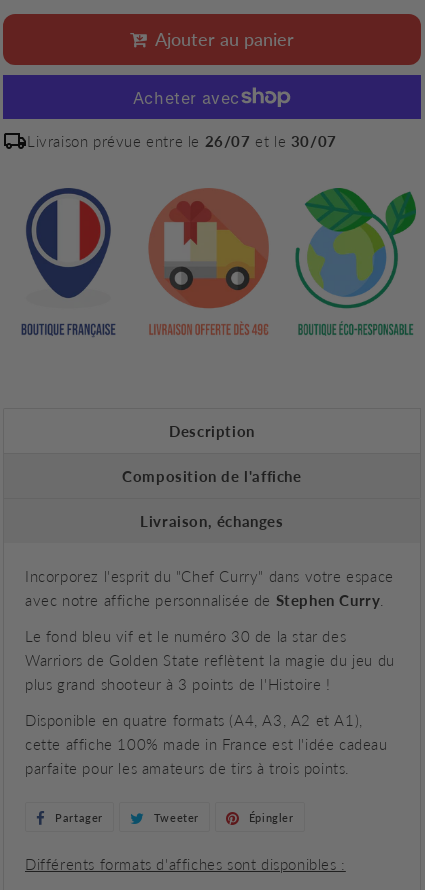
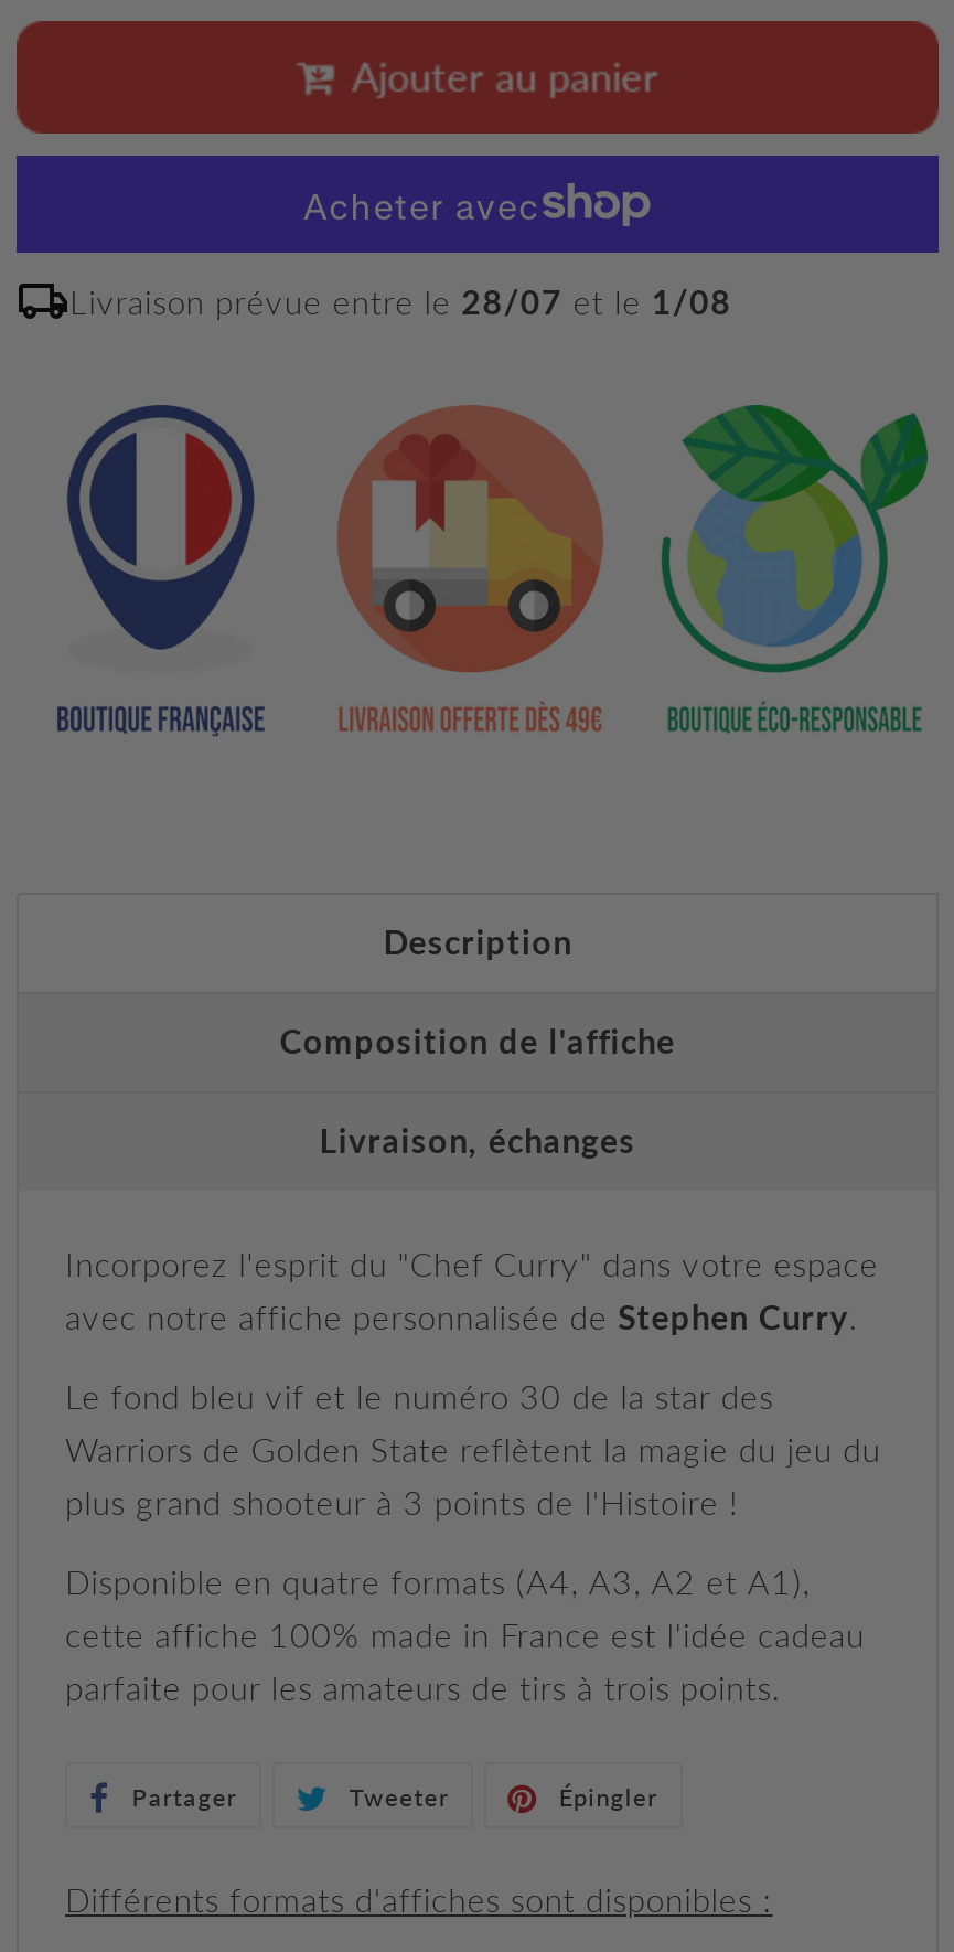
[27,132,337,150] Livraison prévue entre le 26/07 et le 30/07 -> [69,281,732,321] Livraison prévue entre le 28/07 et le 1/08

